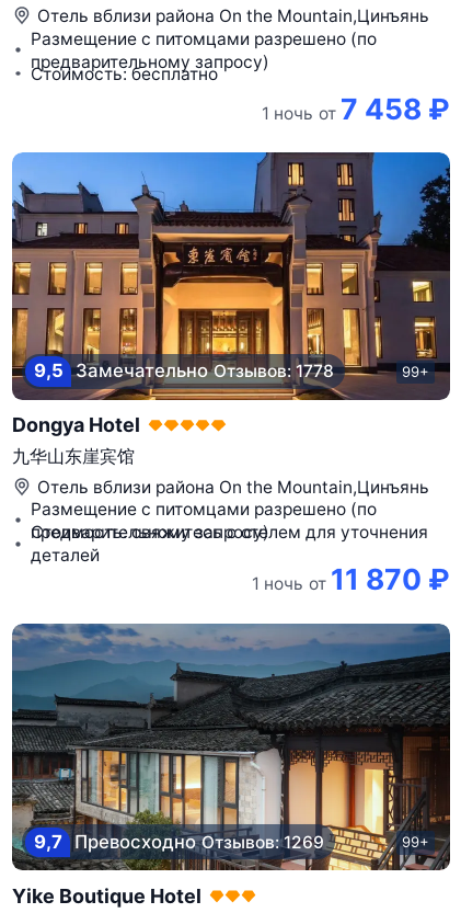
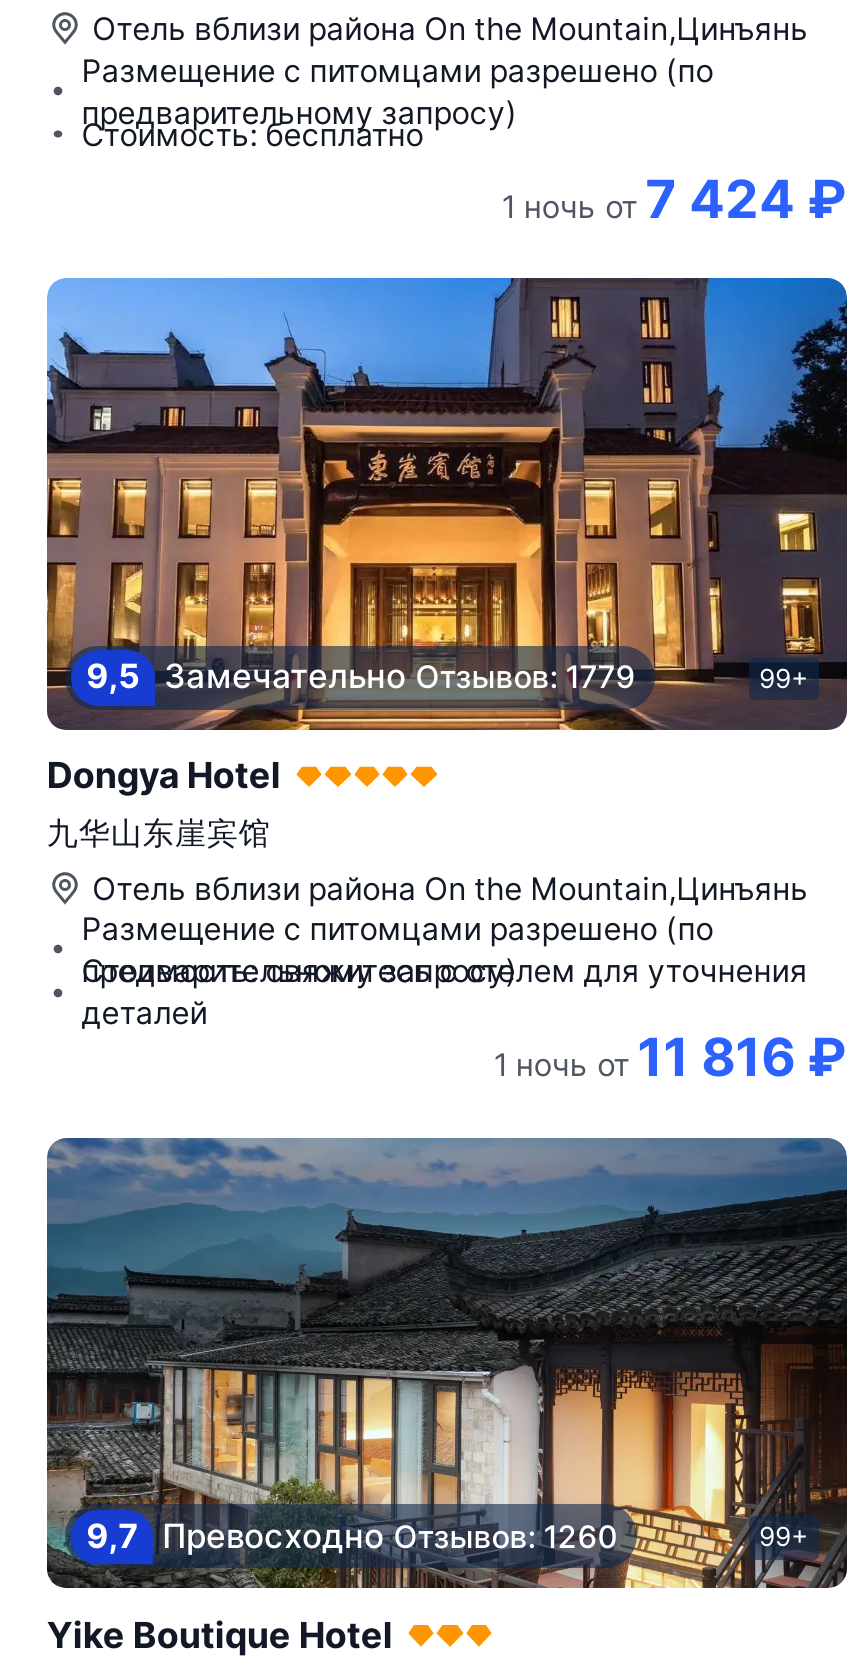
[262,92,450,125] 1 ночь от7 458 ₽ -> [502,167,847,229] 1 ночь от7 424 ₽
[34,360,334,382] 9,5 Замечательно Отзывов: 1778 -> [86,656,635,696] 9,5 Замечательно Отзывов: 1779
[252,562,450,596] 1 ночь от 11 870 ₽ -> [494,1026,847,1088] 1 ночь от 11 816 ₽
[34,830,324,852] 9,7 Превосходно Отзывов: 1269 -> [86,1515,617,1555] 9,7 Превосходно Отзывов: 1260

